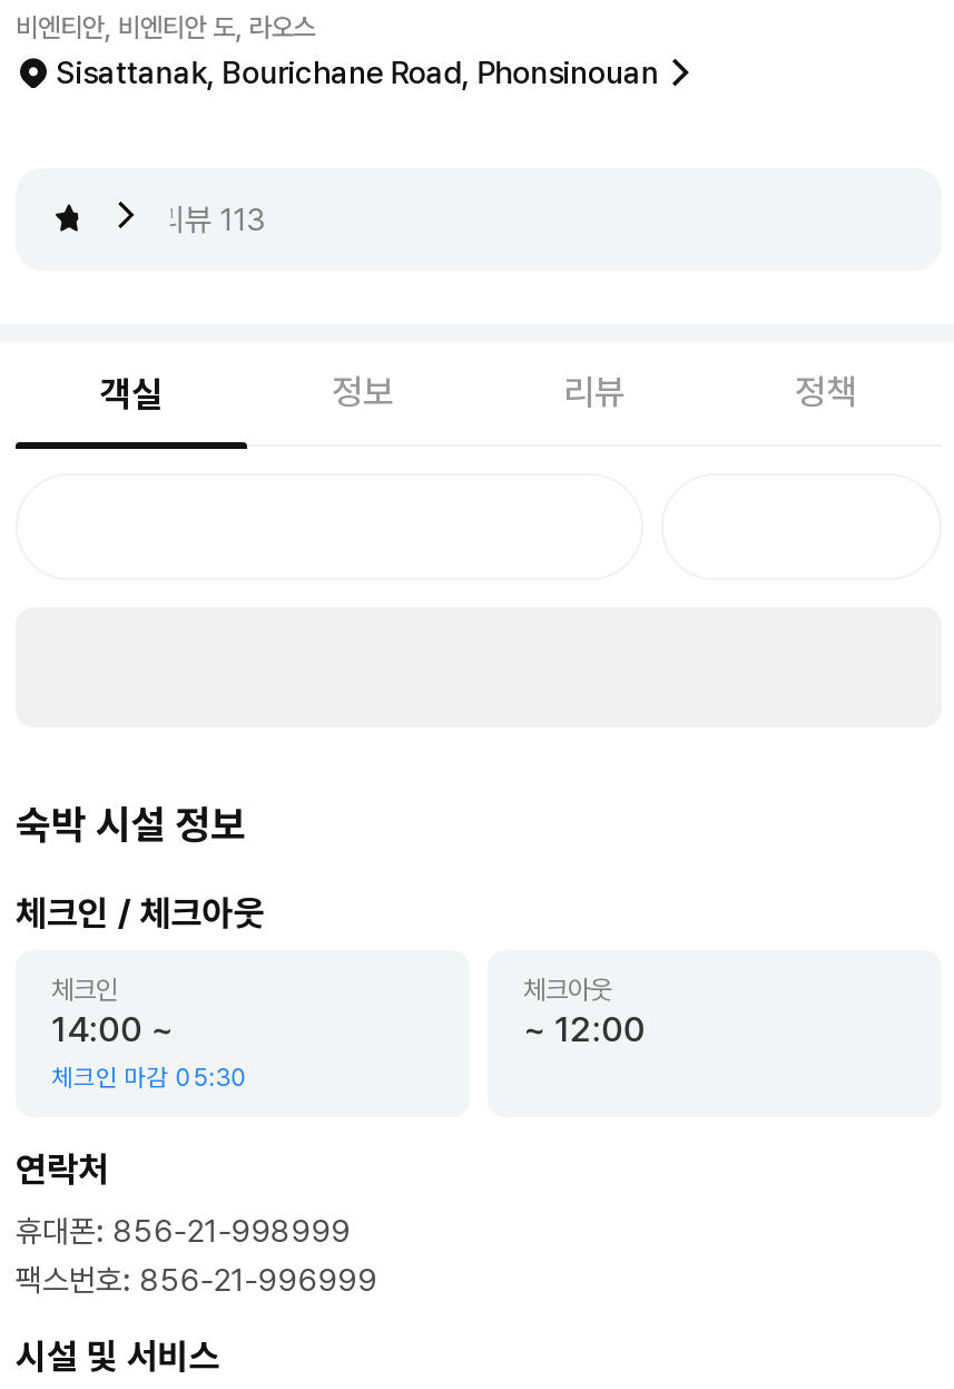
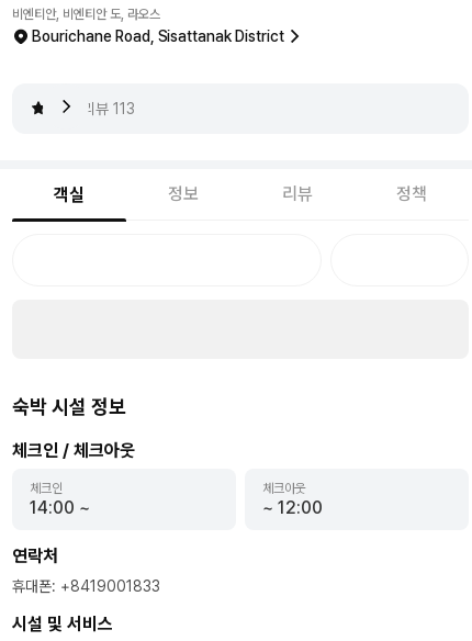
[56,55,659,90] Sisattanak, Bourichane Road, Phonsinouan -> [32,27,284,45] Bourichane Road, Sisattanak District
[51,1064,249,1093] 체크인 마감 05:30 -> none
[16,1213,377,1298] 휴대폰: 856-21-998999 | 팩스번호: 856-21-996999 -> [12,577,160,595] 휴대폰: +8419001833

